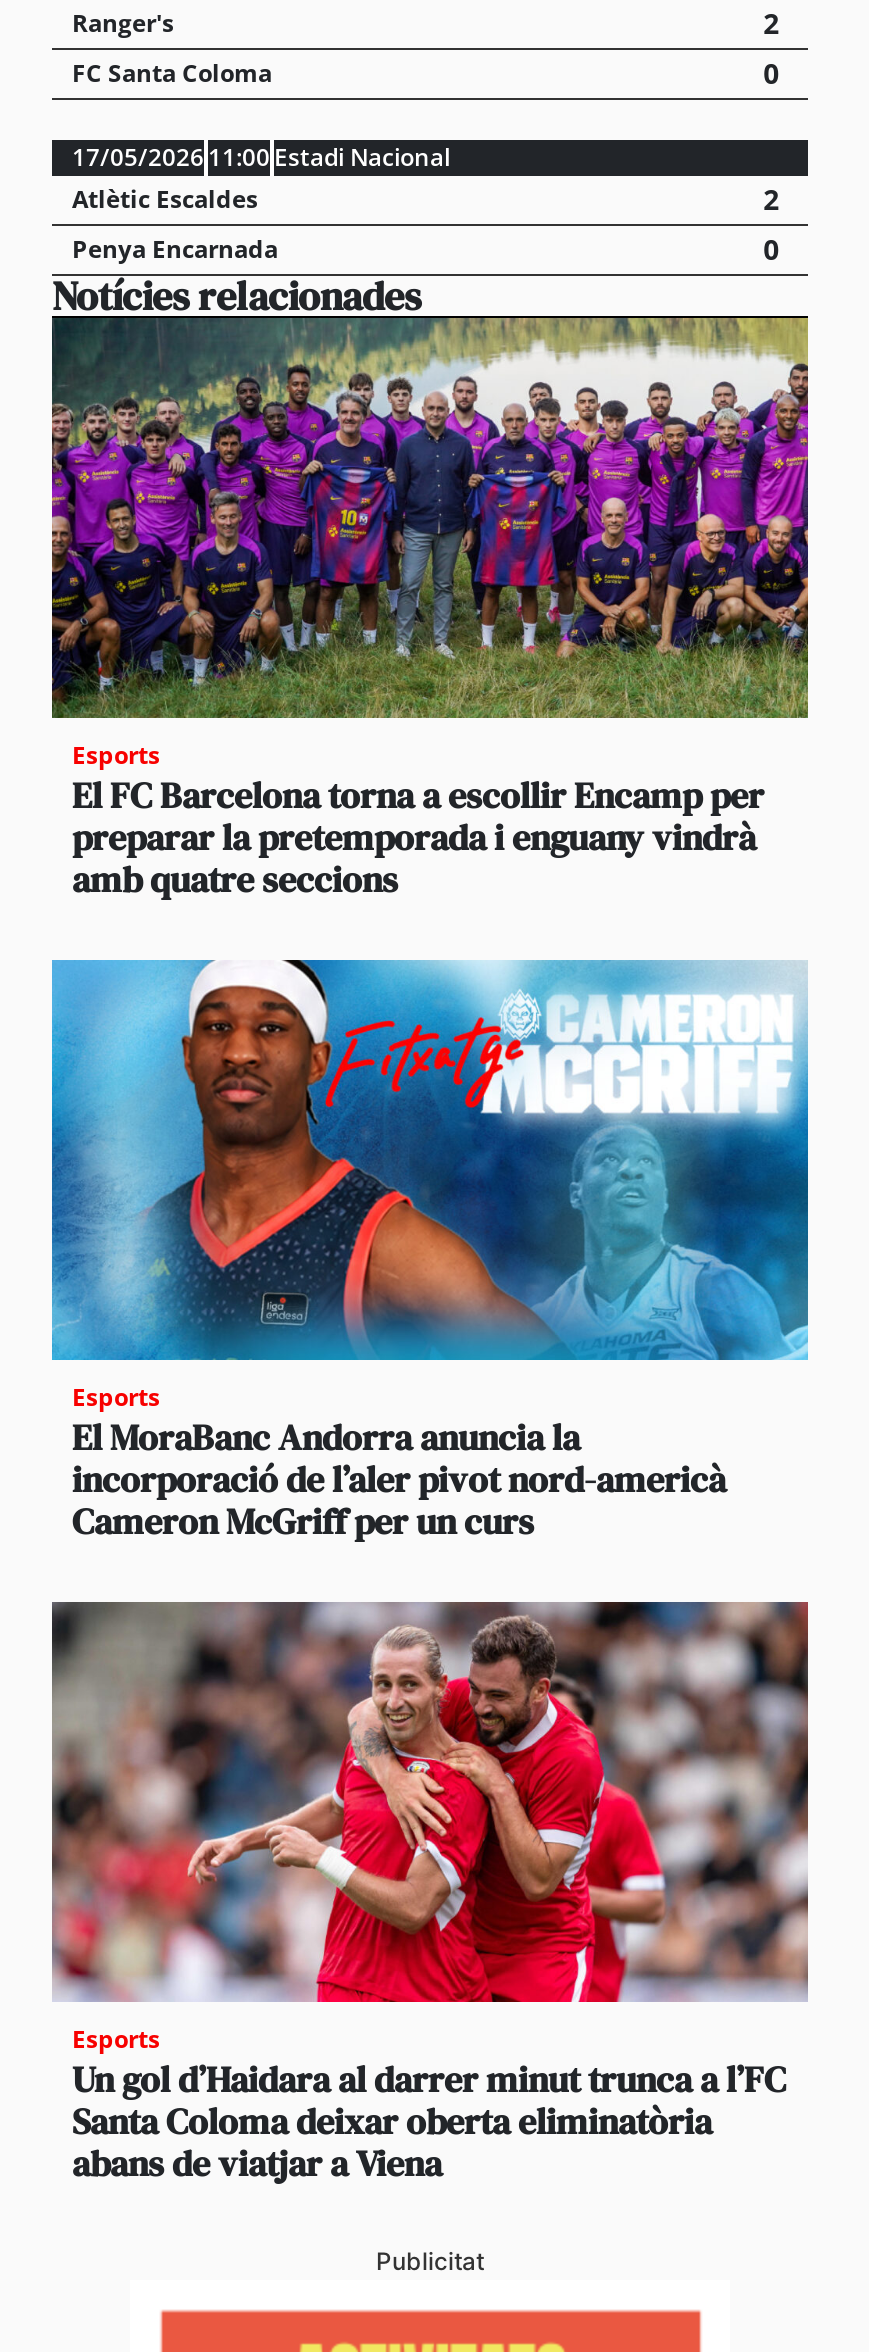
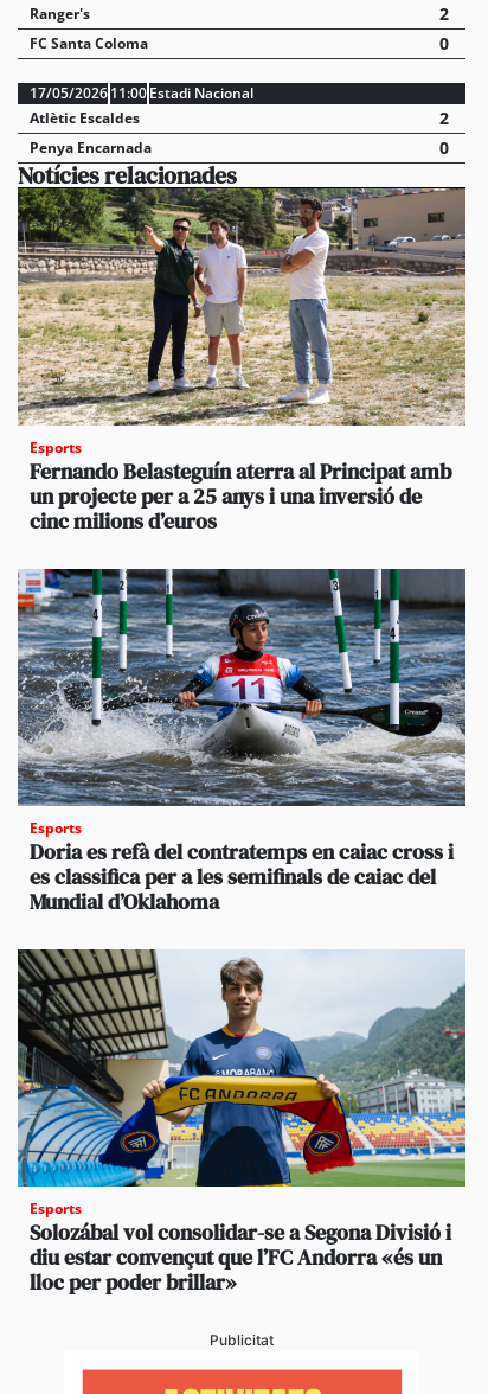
[50,316,810,905] [image] | El FC Barcelona torna a escollir Encamp per | preparar la pretemporada i enguany vindrà | amb quatre seccions -> [17,187,467,536] [image] | Fernando Belasteguín aterra al Principat amb | un projecte per a 25 anys i una inversió de | cinc milions d’euros
[50,958,810,1547] [image] | El MoraBanc Andorra anuncia la | incorporació de l’aler pivot nord-americà | Cameron McGriff per un curs -> [17,568,467,917] [image] | Doria es refà del contratemps en caiac cross i | es classifica per a les semifinals de caiac del | Mundial d’Oklahoma
[50,1600,810,2189] [image] | Un gol d’Haidara al darrer minut trunca a l’FC | Santa Coloma deixar oberta eliminatòria | abans de viatjar a Viena -> [17,949,467,1297] [image] | Solozábal vol consolidar-se a Segona Divisió i | diu estar convençut que l’FC Andorra «és un | lloc per poder brillar»

